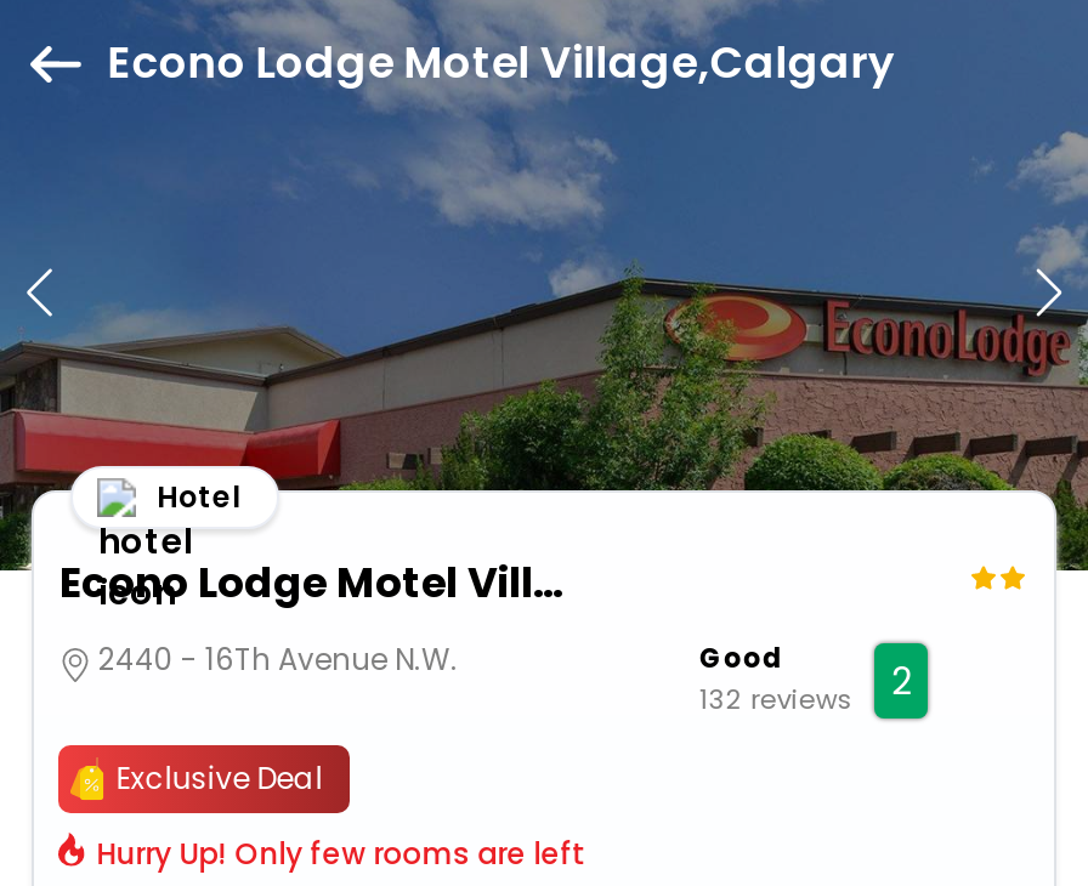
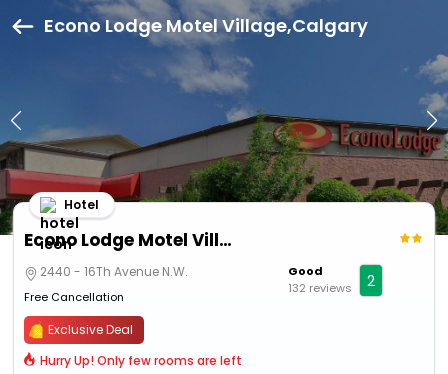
none -> [24,289,124,305] Free Cancellation

